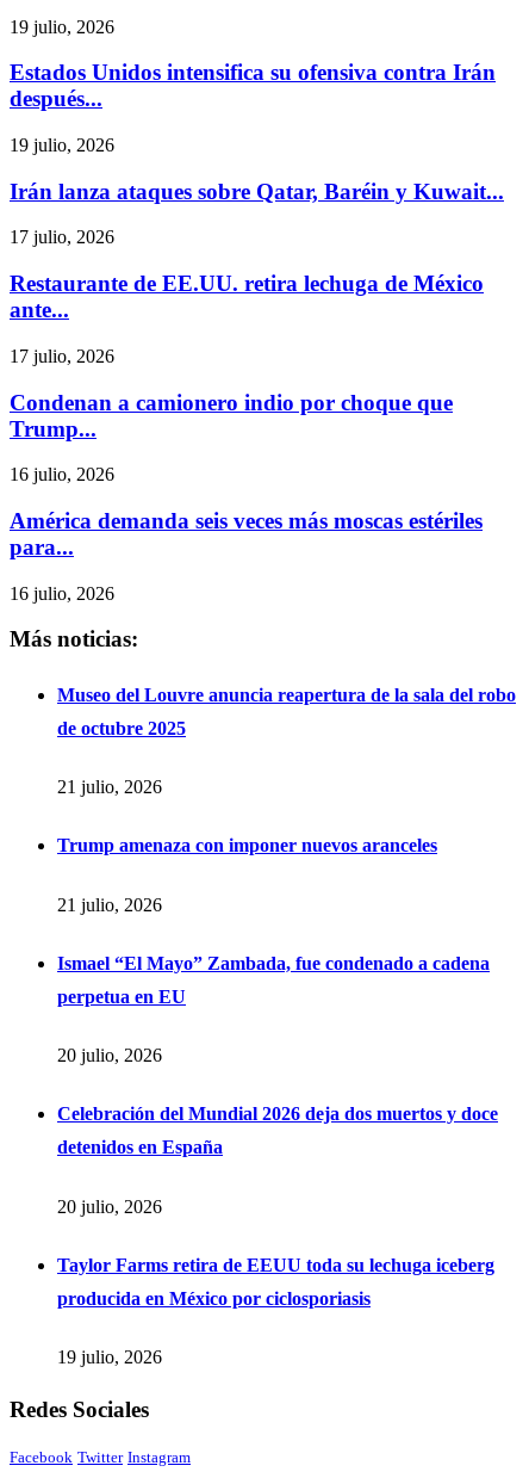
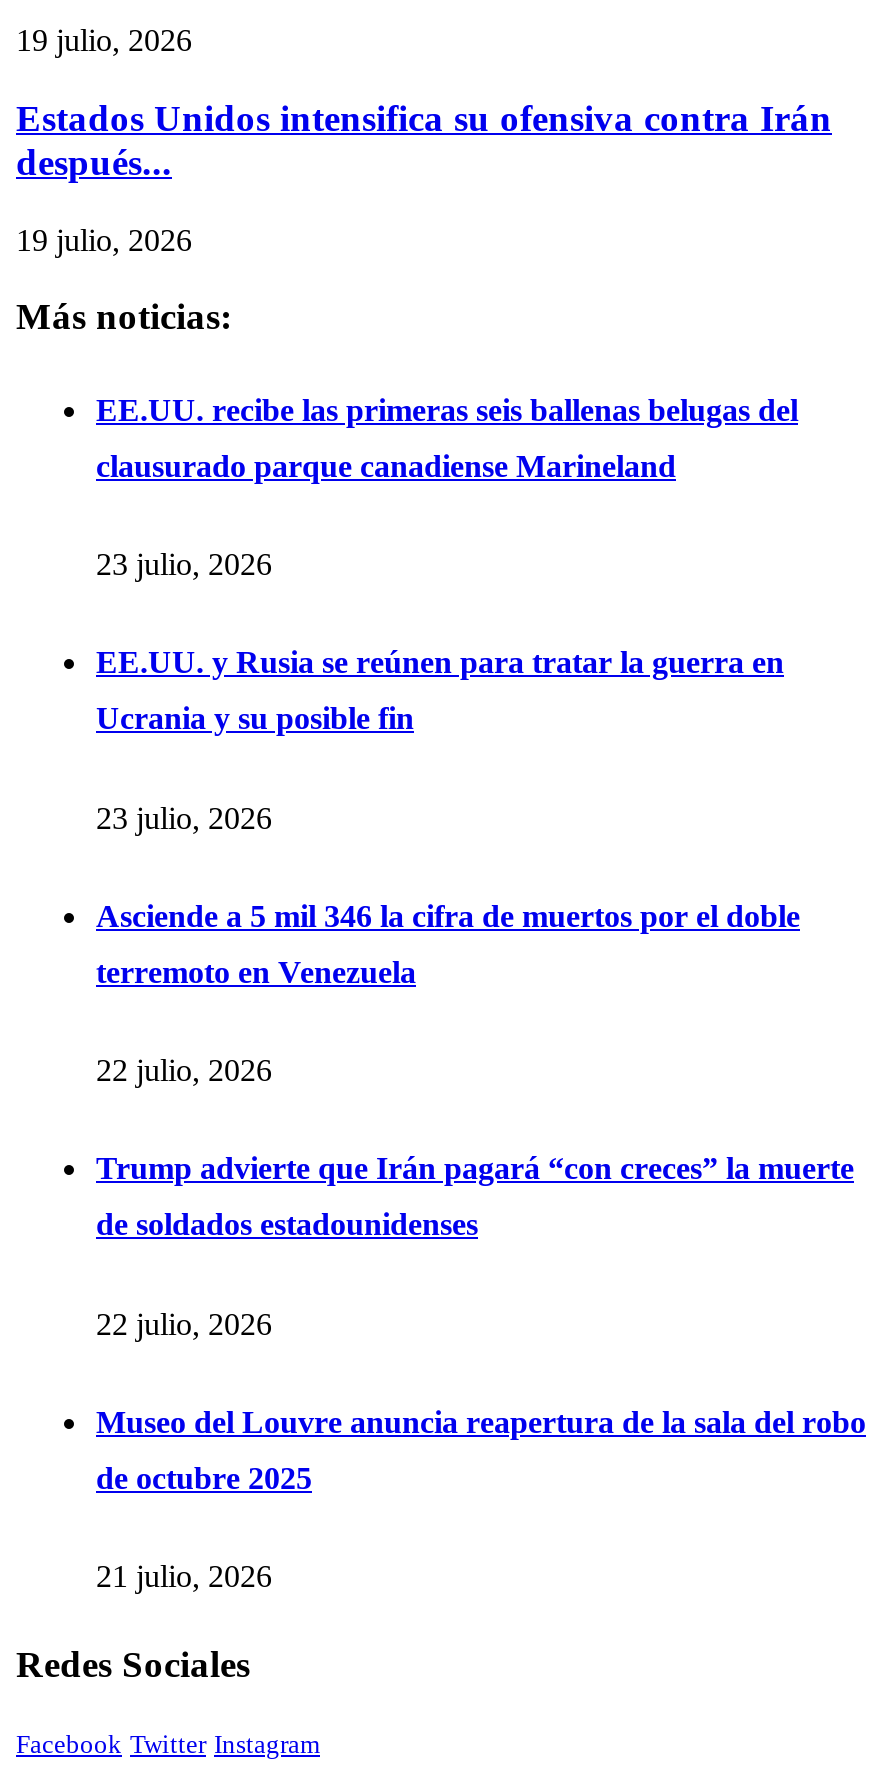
[10,179,504,603] Irán lanza ataques sobre Qatar, Baréin y Kuwait... | 17 julio, 2026 | Restaurante de EE.UU. retira lechuga de México | ante... | 17 julio, 2026 | Condenan a camionero indio por choque que | Trump... | 16 julio, 2026 | América demanda seis veces más moscas estériles | para... | 16 julio, 2026 -> none
moved [10,627,138,652] -> [16,296,232,338]: Más noticias:
none -> [96,393,854,1341] EE.UU. recibe las primeras seis ballenas belugas del | clausurado parque canadiense Marineland | 23 julio, 2026 | EE.UU. y Rusia se reúnen para tratar la guerra en | Ucrania y su posible fin | 23 julio, 2026 | Asciende a 5 mil 346 la cifra de muertos por el doble | terremoto en Venezuela | 22 julio, 2026 | Trump advierte que Irán pagará “con creces” la muerte | de soldados estadounidenses | 22 julio, 2026
moved [57,684,516,797] -> [96,1405,866,1594]: Museo del Louvre anuncia reapertura de la sala del robo | de octubre 2025 | 21 julio, 2026
[57,835,498,1367] Trump amenaza con imponer nuevos aranceles | 21 julio, 2026 | Ismael “El Mayo” Zambada, fue condenado a cadena | perpetua en EU | 20 julio, 2026 | Celebración del Mundial 2026 deja dos muertos y doce | detenidos en España | 20 julio, 2026 | Taylor Farms retira de EEUU toda su lechuga iceberg | producida en México por ciclosporiasis | 19 julio, 2026 -> none

